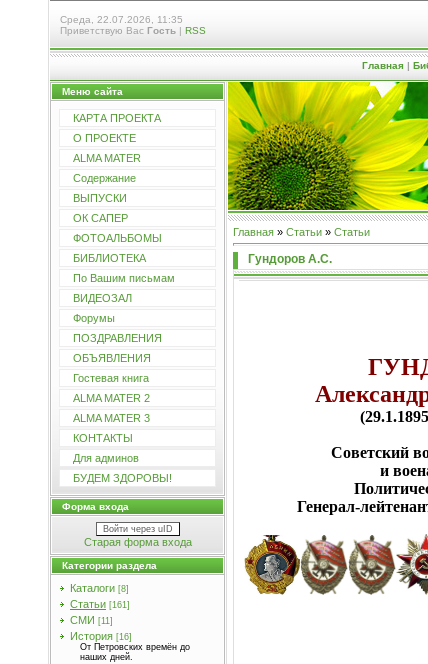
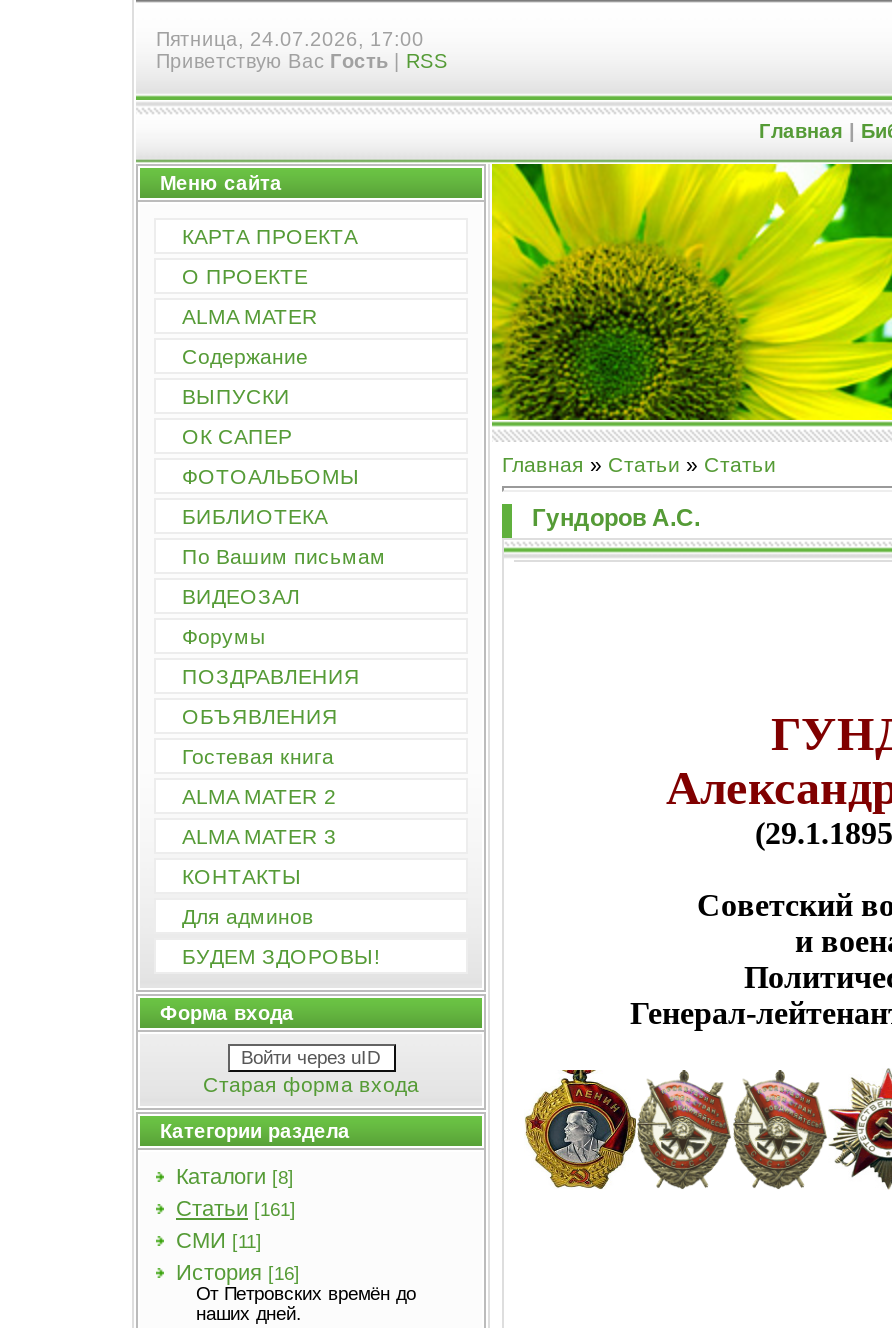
[60,14,183,25] Среда, 22.07.2026, 11:35 -> [156,28,424,50] Пятница, 24.07.2026, 17:00

